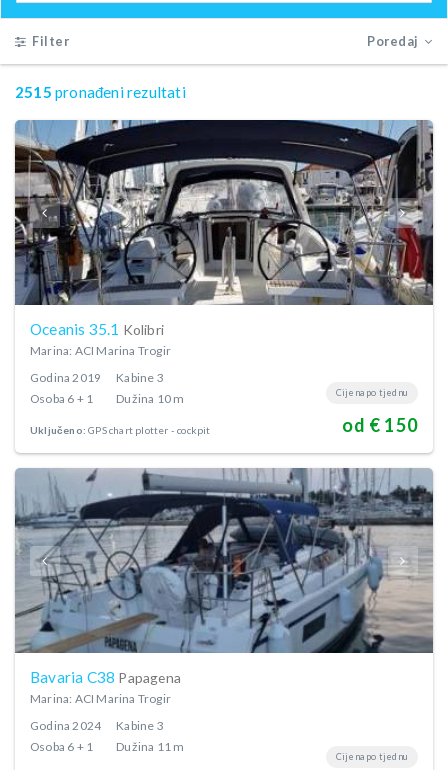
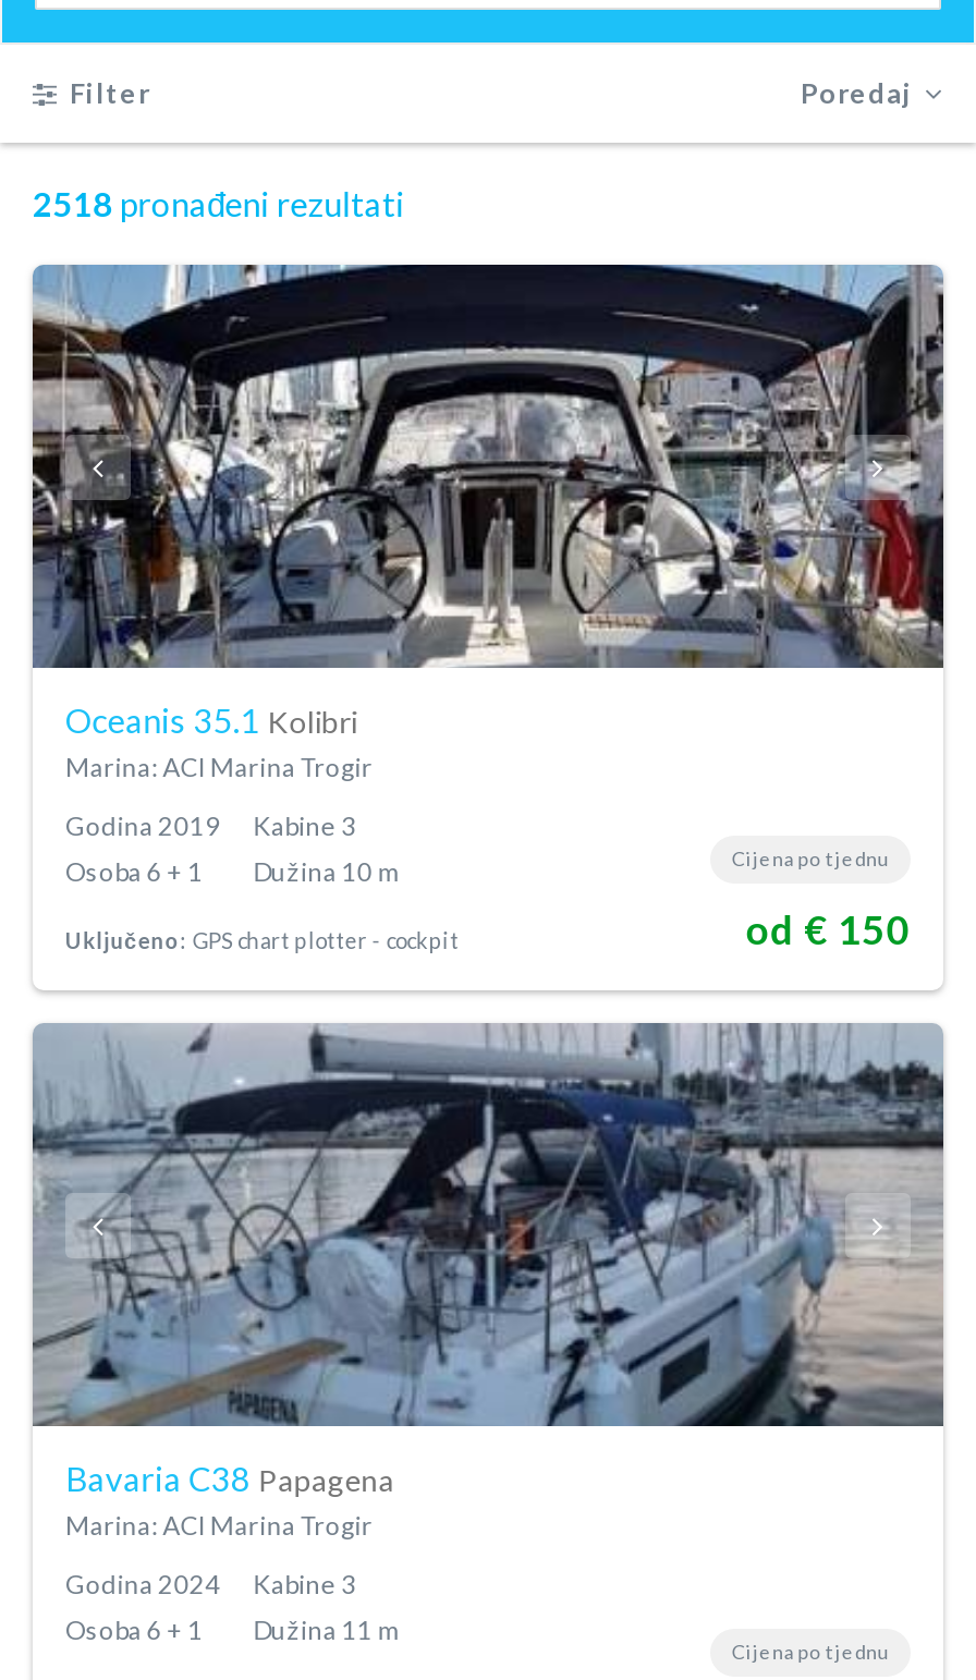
[15,83,186,101] 2515 pronađeni rezultati -> [33,184,405,223] 2518 pronađeni rezultati

